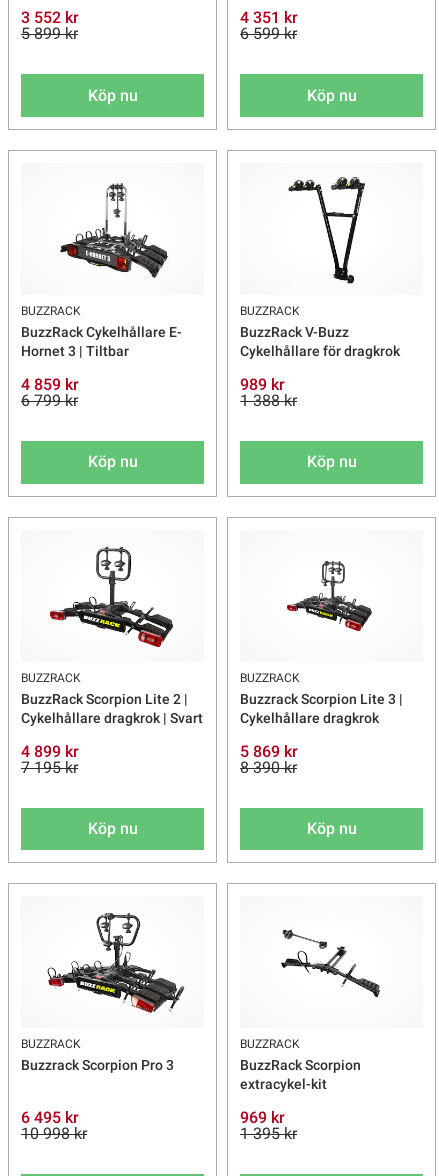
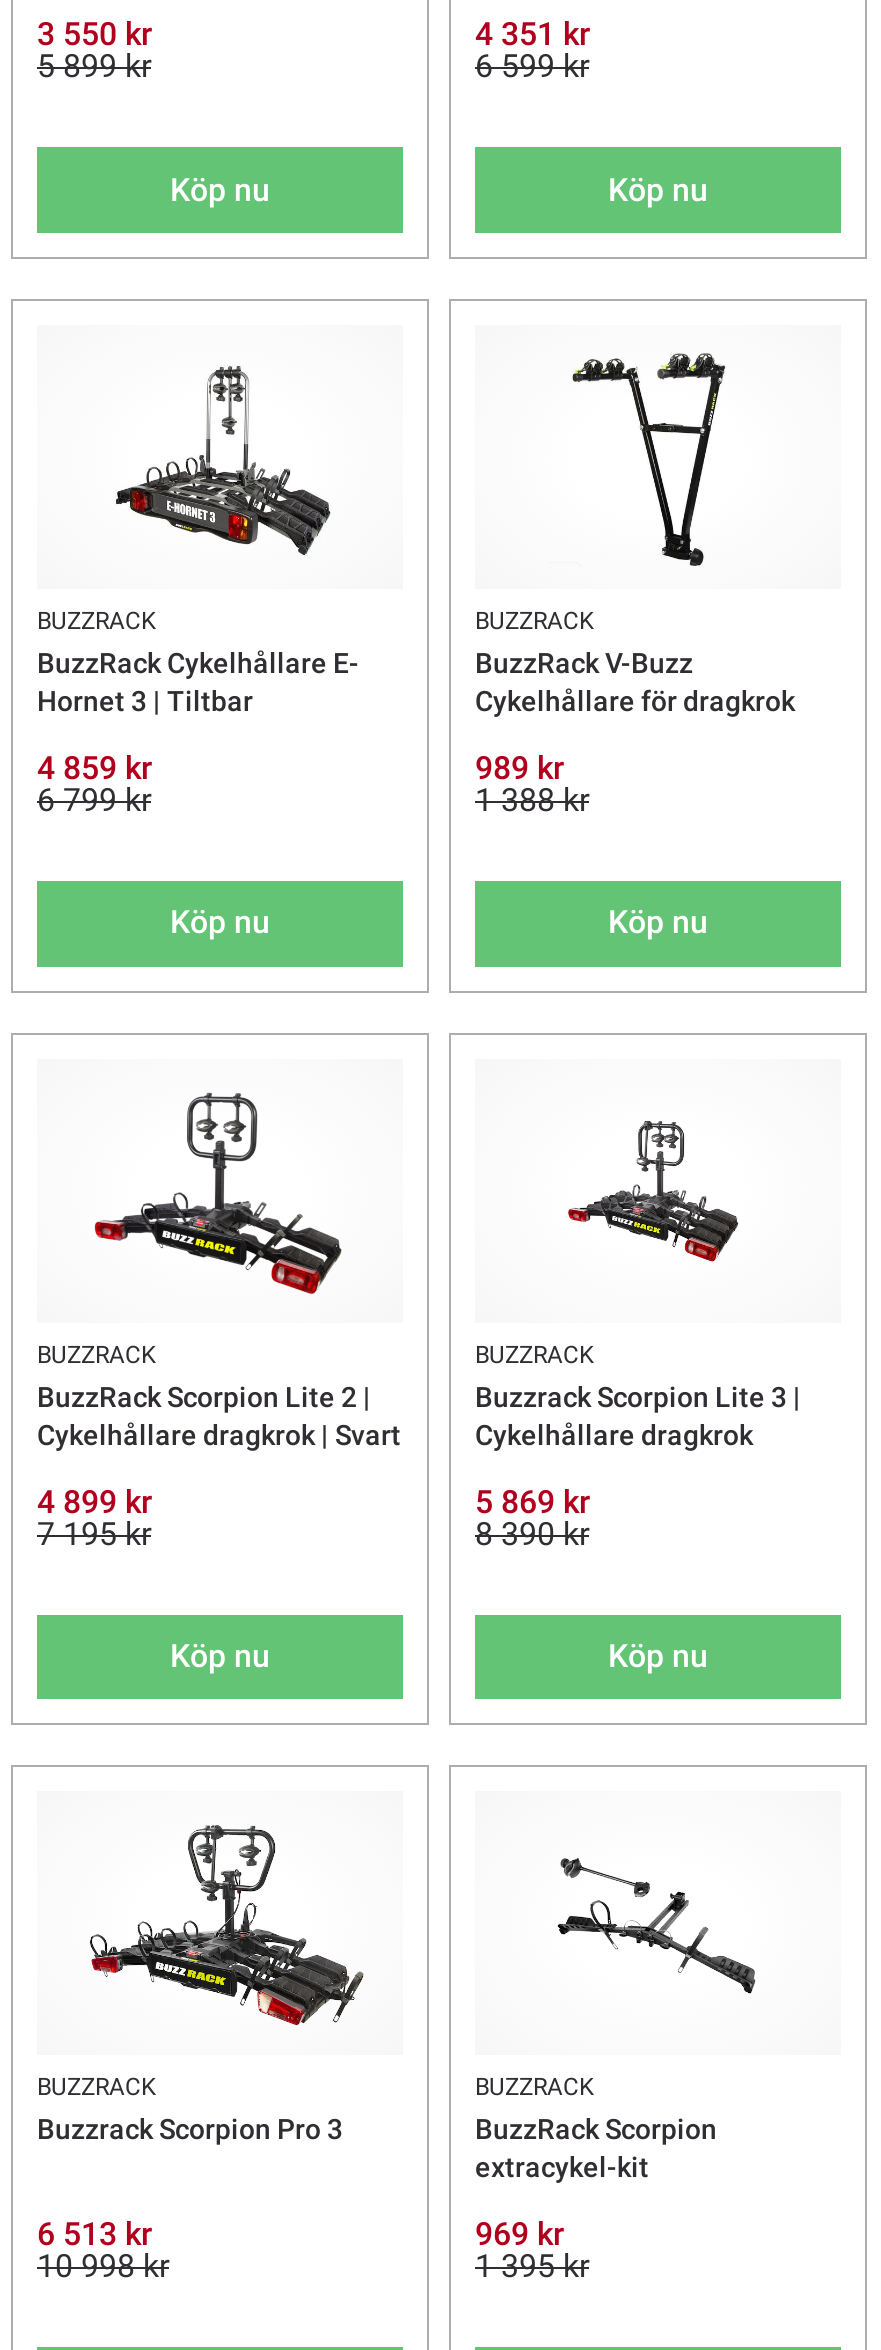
[21,8,79,27] 3 552 kr -> [37,15,153,53] 3 550 kr
[21,1108,79,1127] 6 495 kr -> [37,2216,153,2254] 6 513 kr

